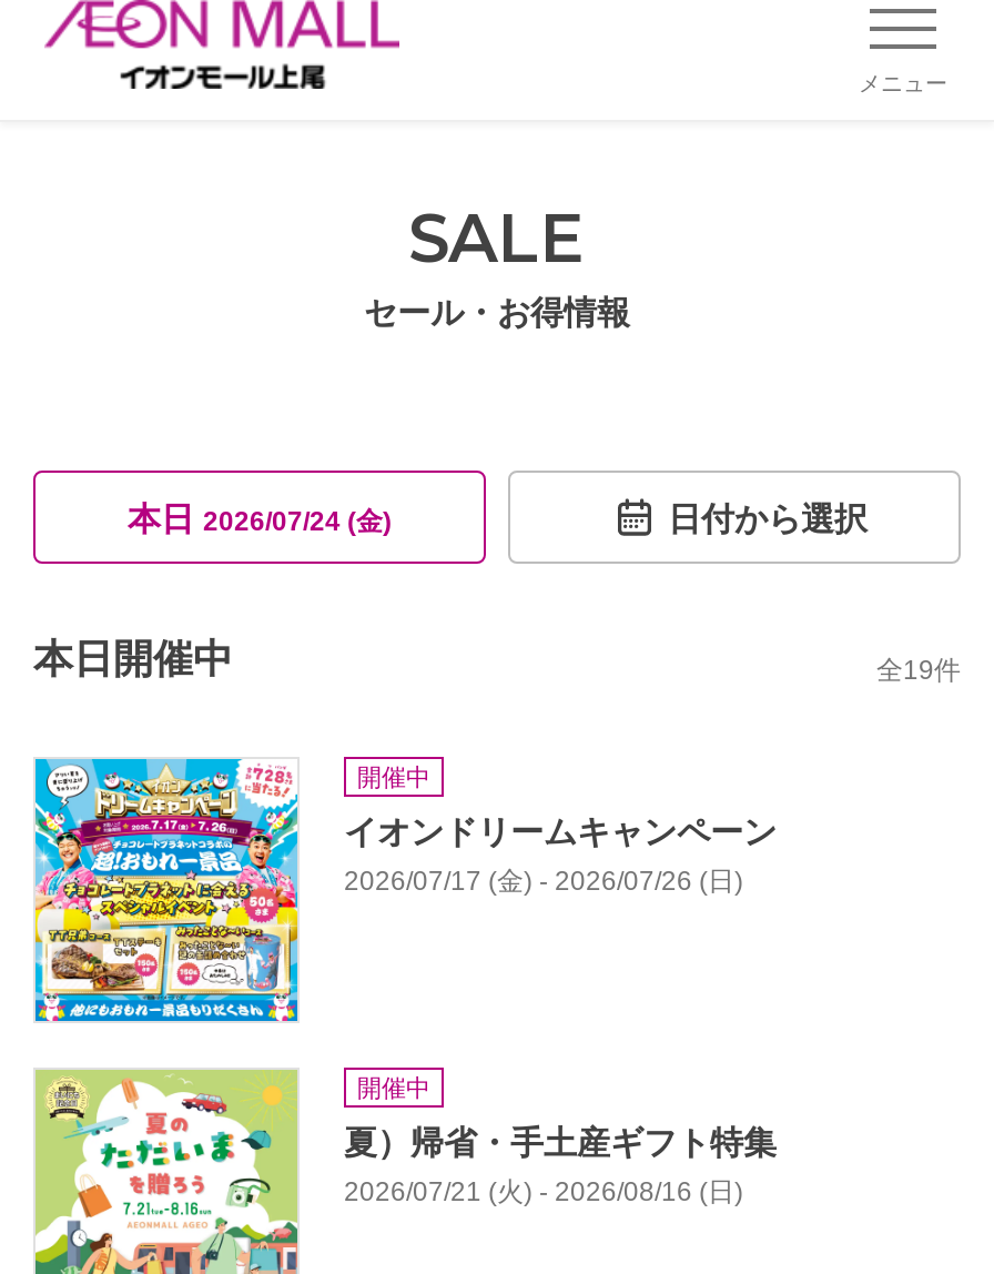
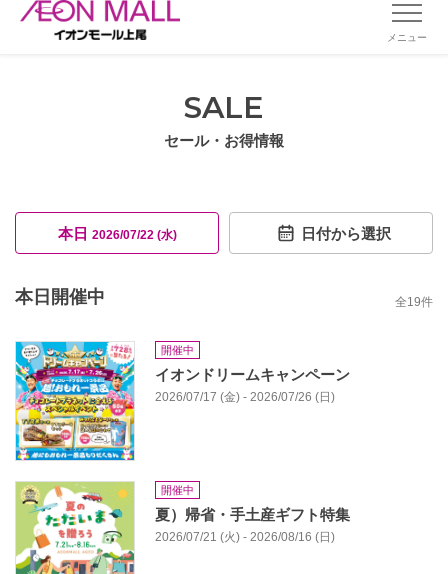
[128,498,392,536] 本日2026/07/24 (金) -> [57,224,176,241] 本日2026/07/22 (水)

